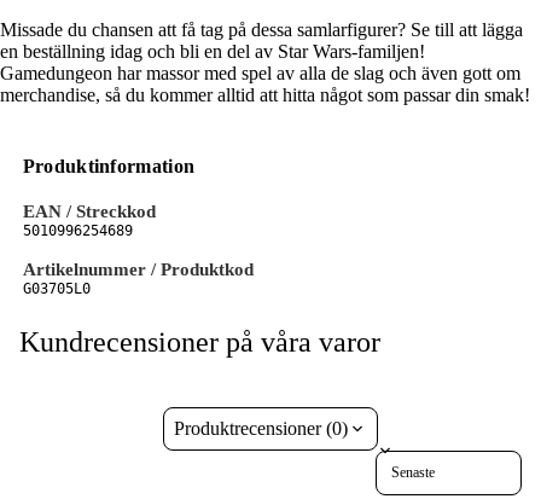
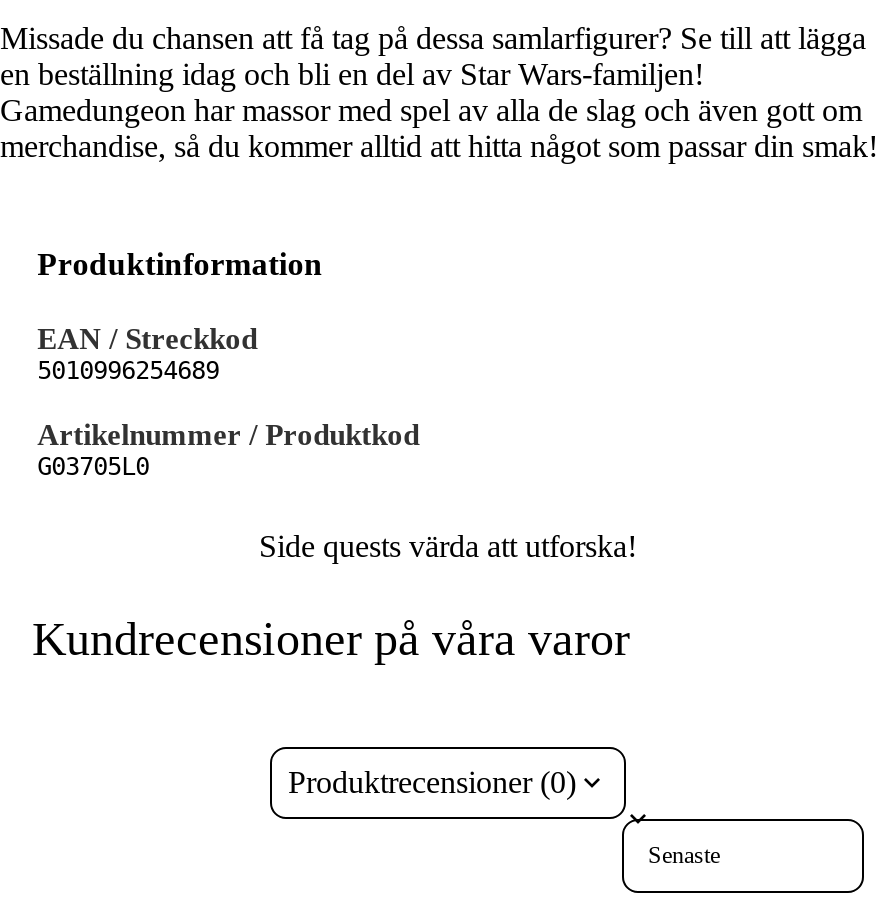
none -> [259,529,637,563] Side quests värda att utforska!

